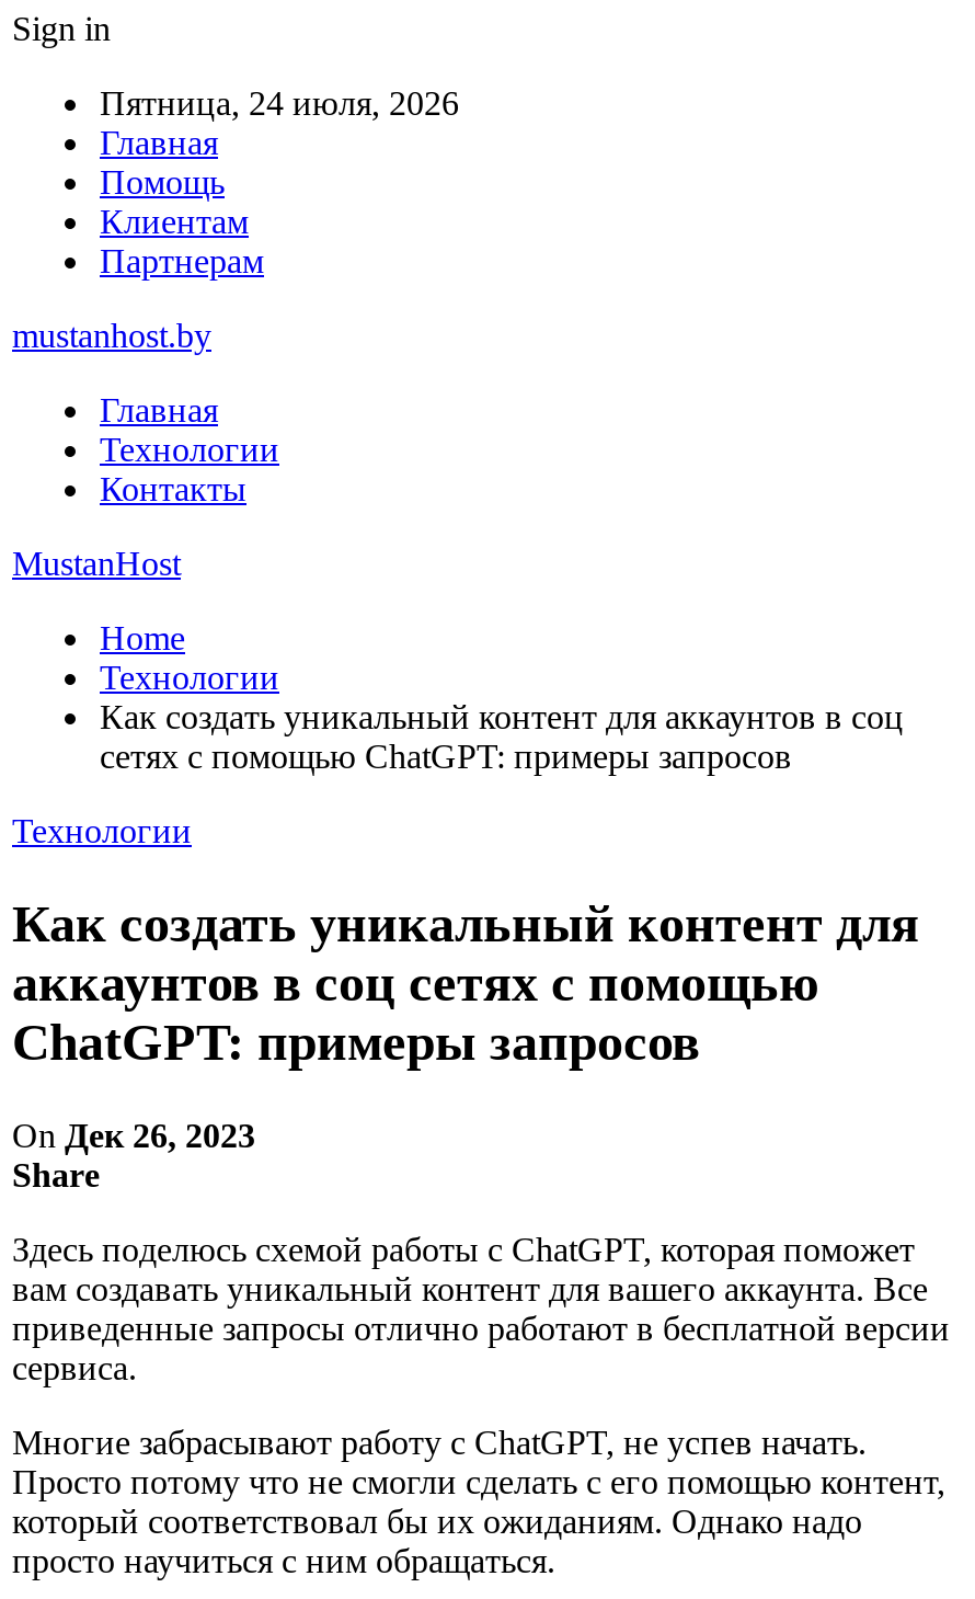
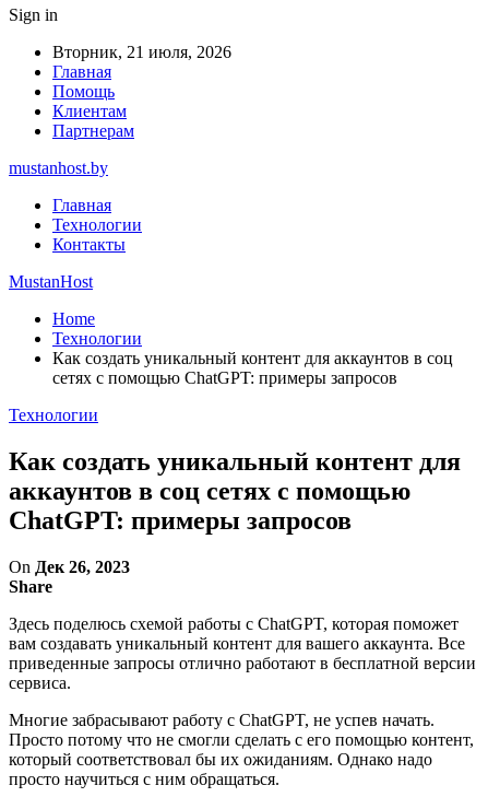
[100,84,459,122] Пятница, 24 июля, 2026 -> [52,43,231,61] Вторник, 21 июля, 2026

